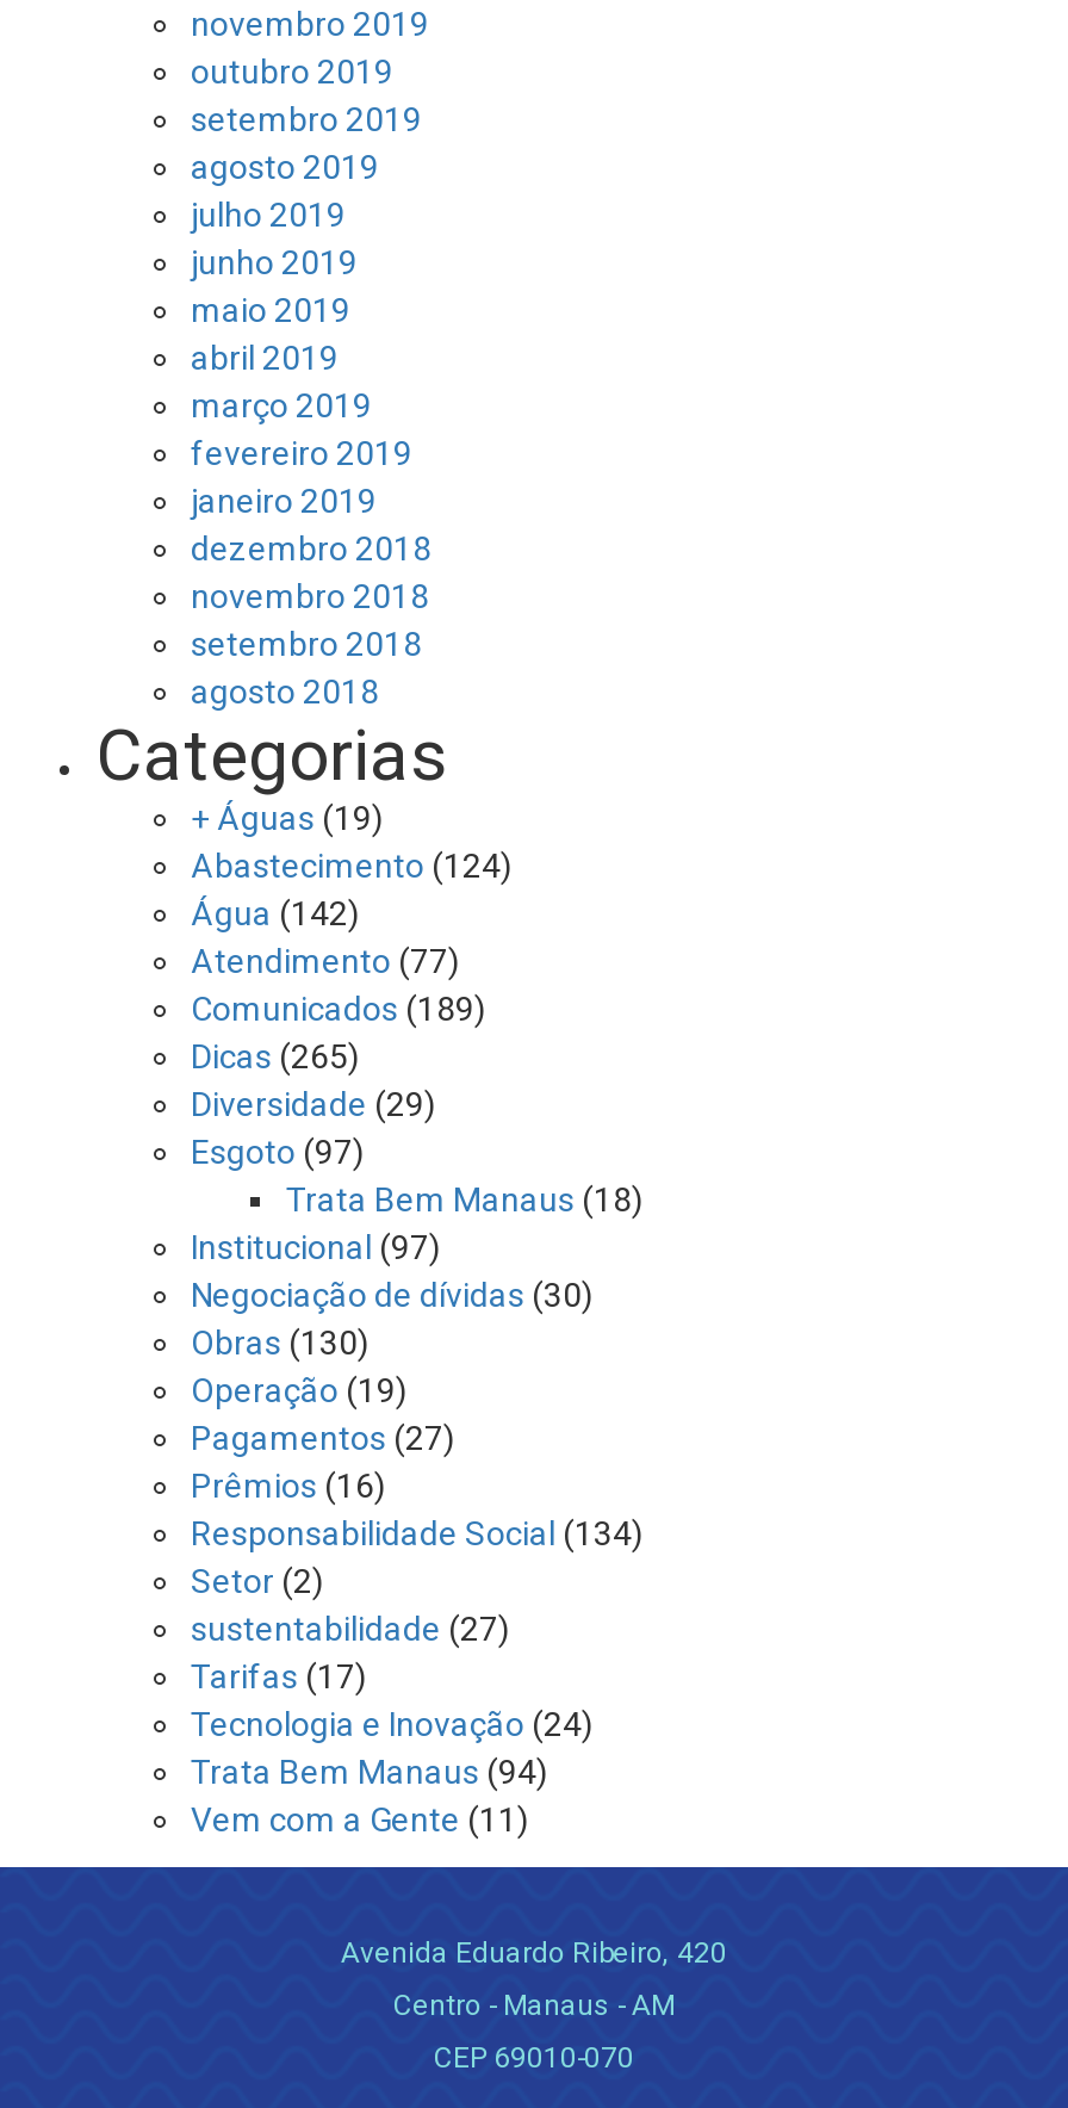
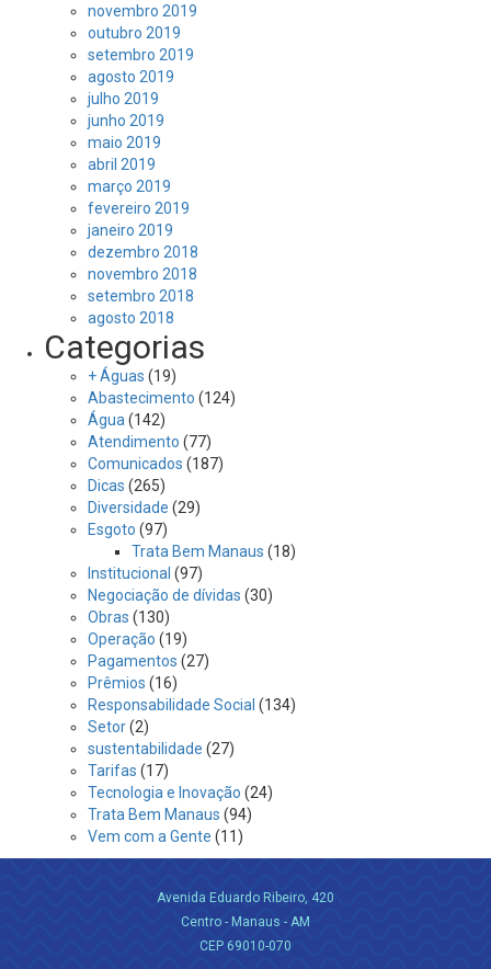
[191,990,486,1028] Comunicados (189) -> [88,455,224,472] Comunicados (187)

